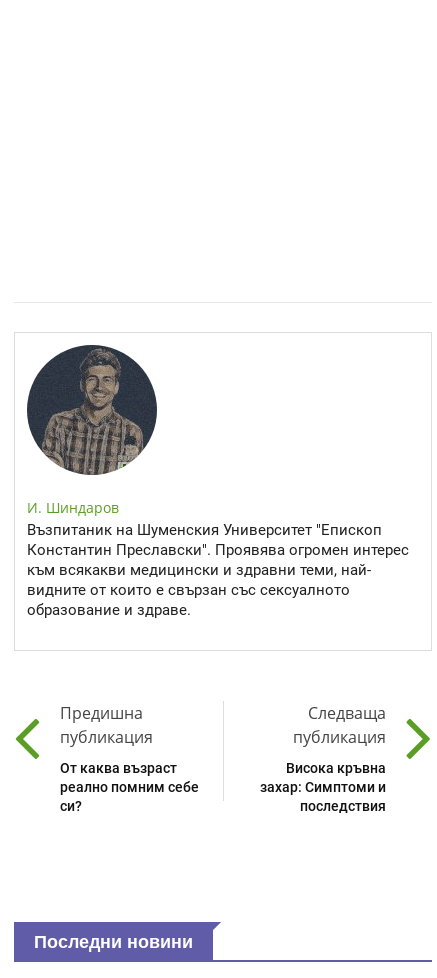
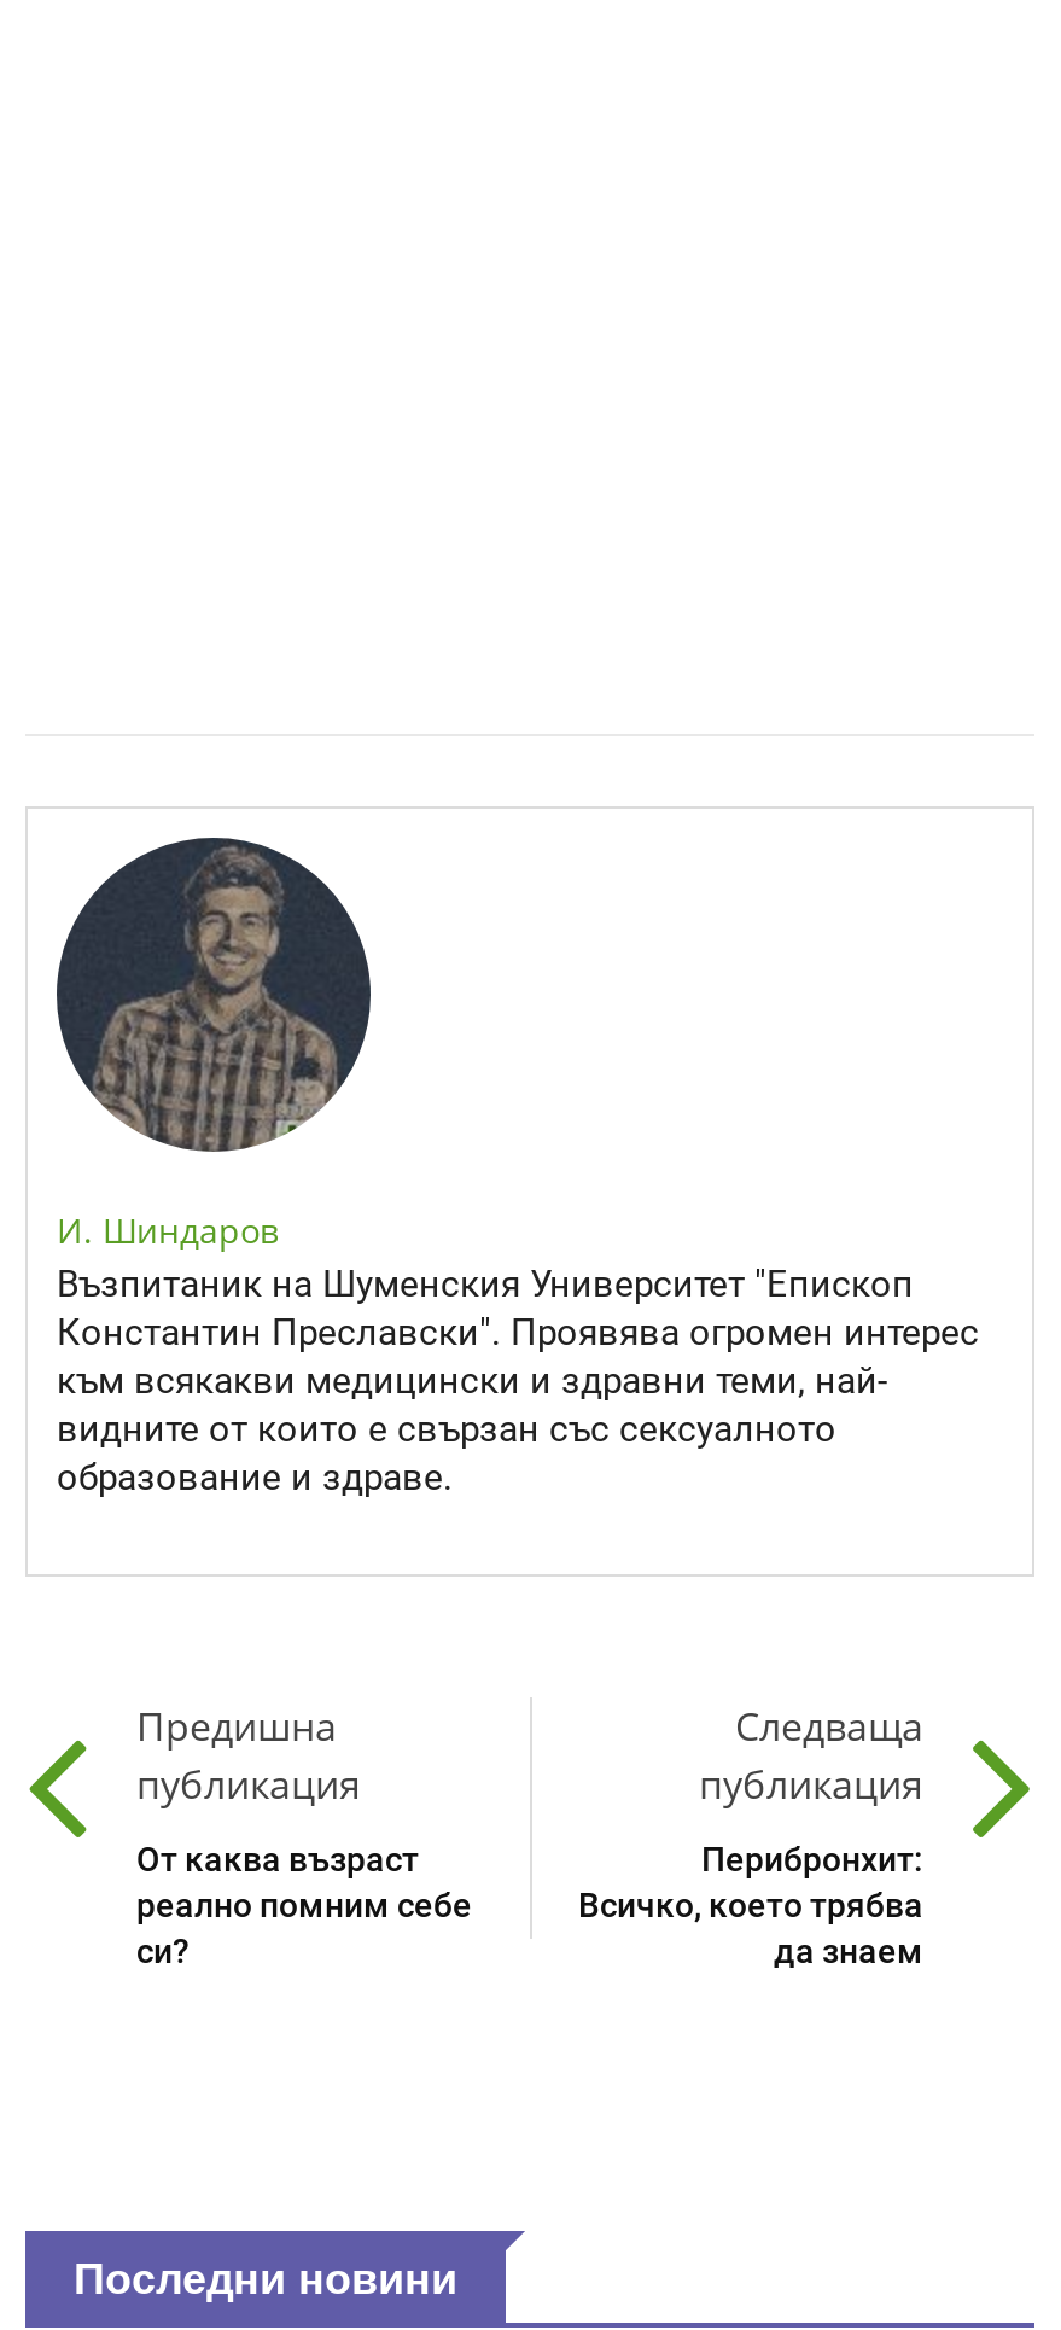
[260,760,386,814] Висока кръвна | захар: Симптоми и | последствия -> [578,1840,923,1970] Перибронхит: | Всичко, което трябва | да знаем

